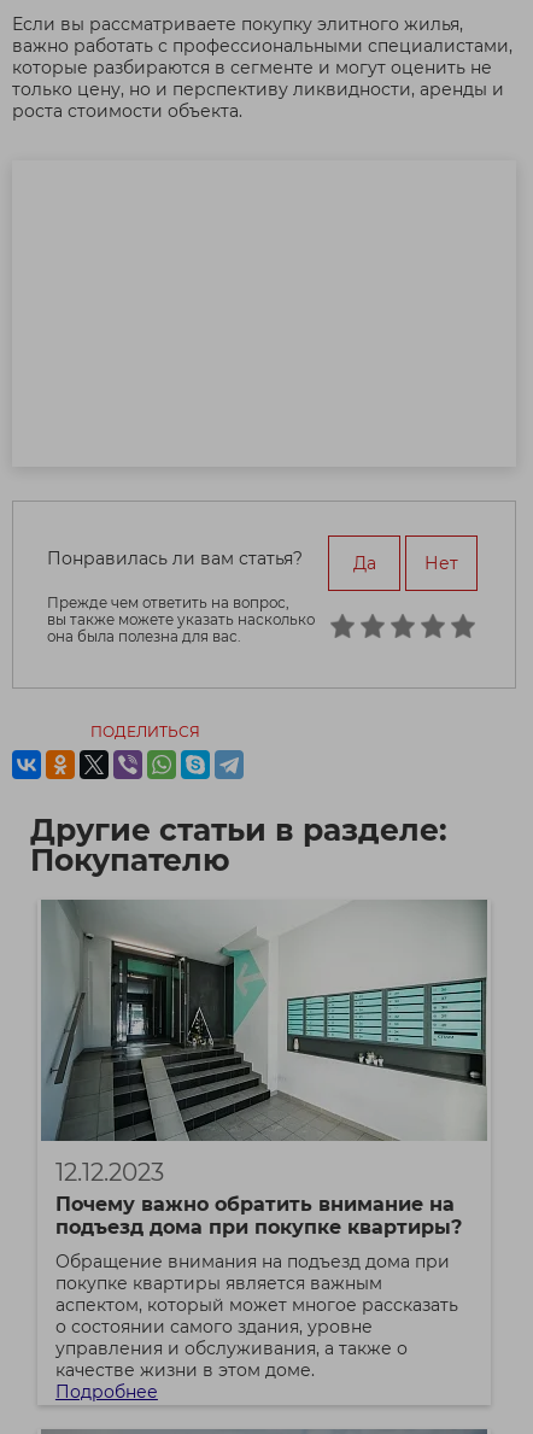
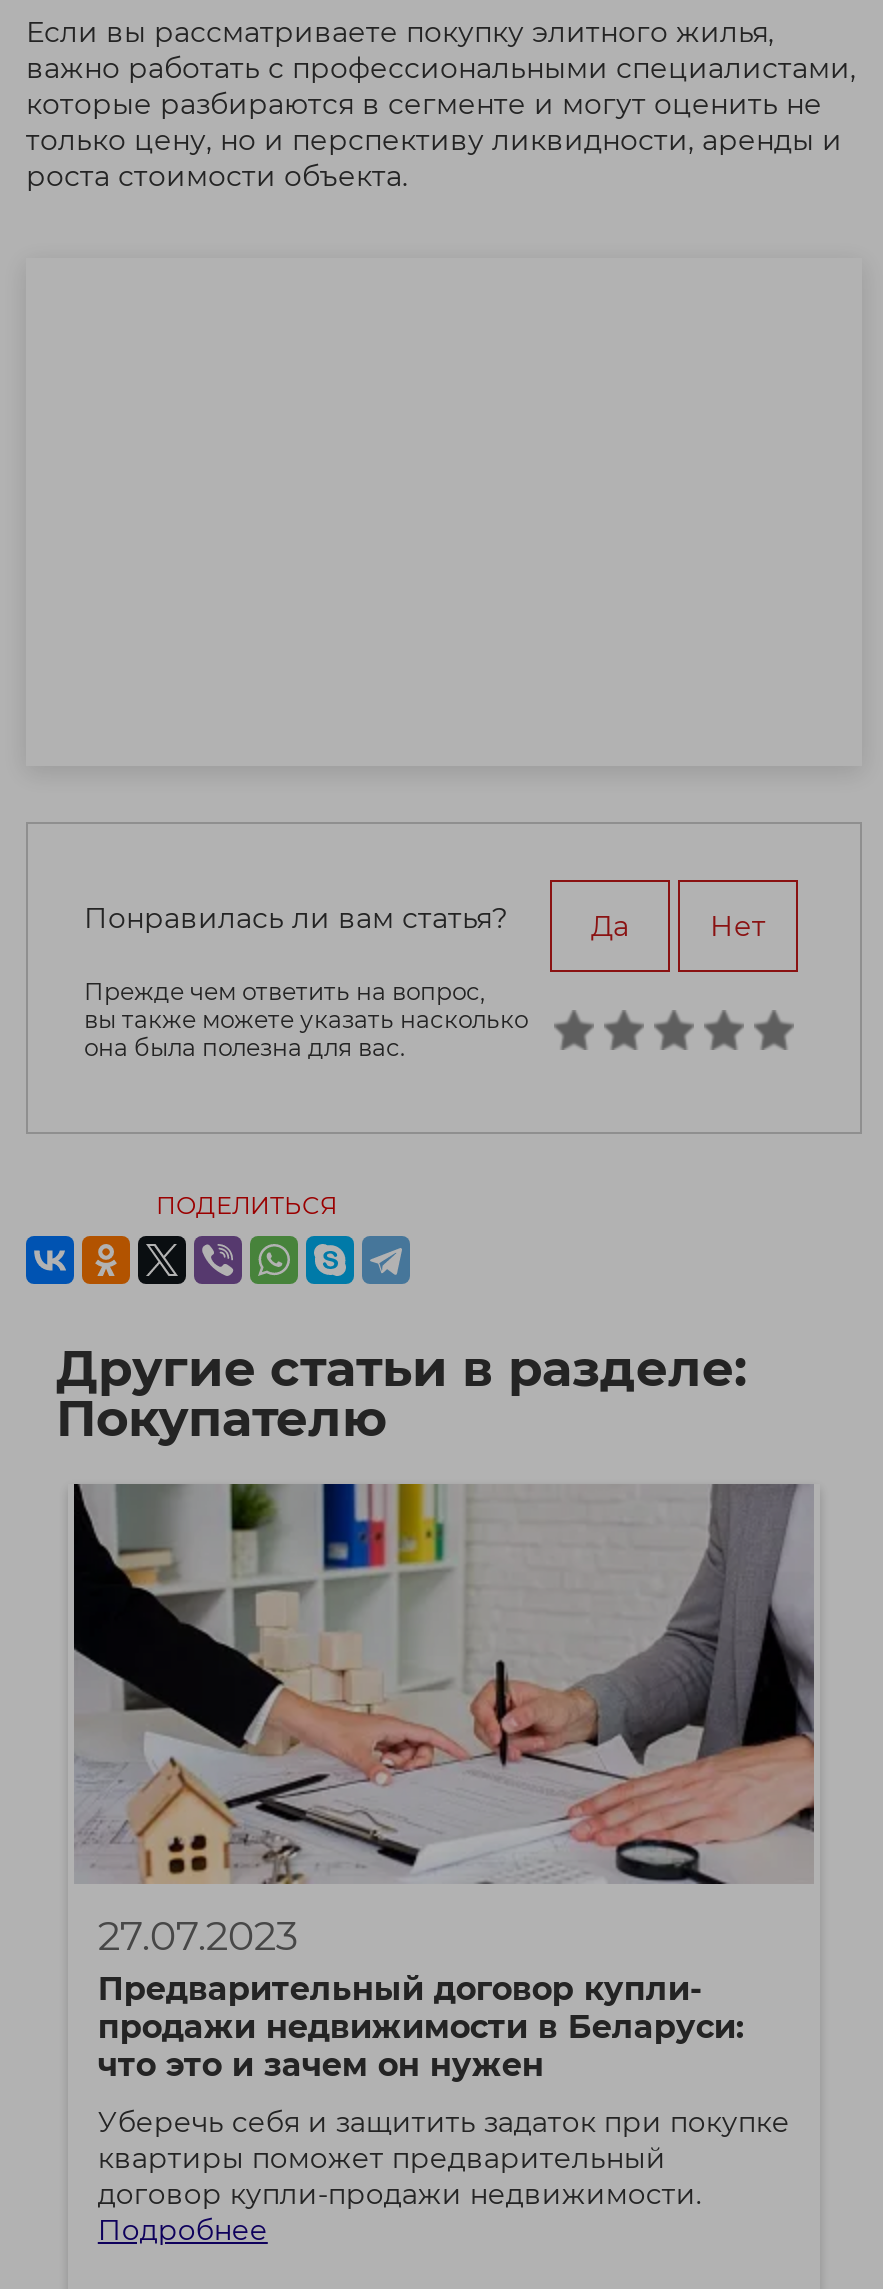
[41,900,487,1238] [image] | 12.12.2023 | Почему важно обратить внимание на | подъезд дома при покупке квартиры? -> [72,1482,814,2084] [image] | 27.07.2023 | Предварительный договор купли- | продажи недвижимости в Беларуси: | что это и зачем он нужен
[55,1250,458,1381] Обращение внимания на подъезд дома при | покупке квартиры является важным | аспектом, который может многое рассказать | о состоянии самого здания, уровне | управления и обслуживания, а также о | качестве жизни в этом доме. -> [98,2104,790,2212] Уберечь себя и защитить задаток при покупке | квартиры поможет предварительный | договор купли-продажи недвижимости.

